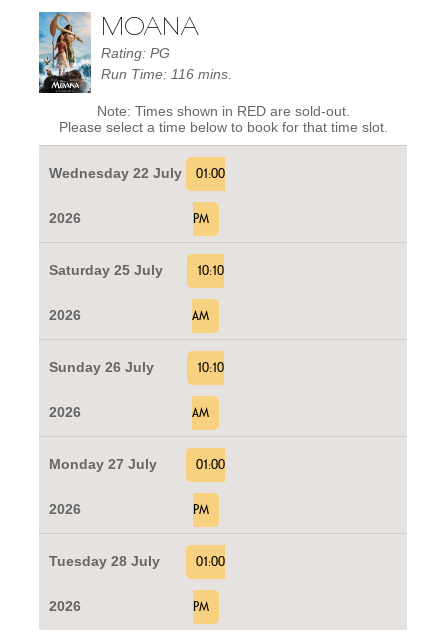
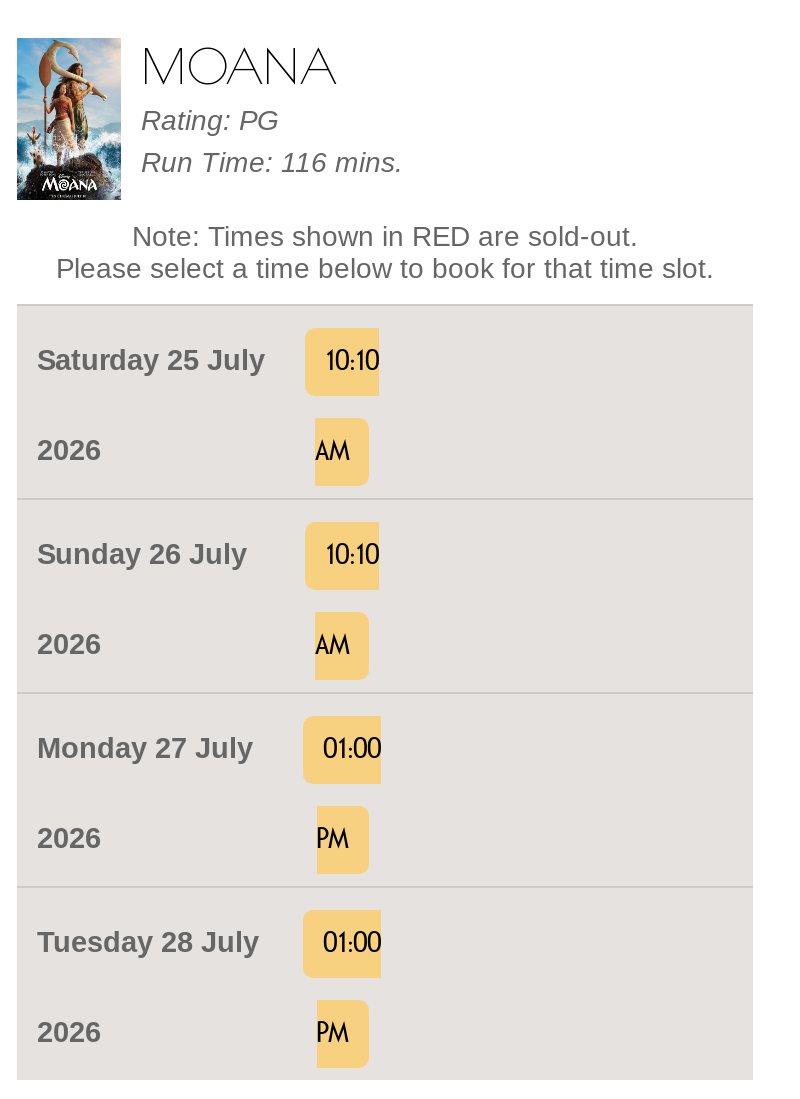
[49,165,182,226] Wednesday 22 July | 2026 -> none
[192,167,225,226] 01:00 | PM -> none

